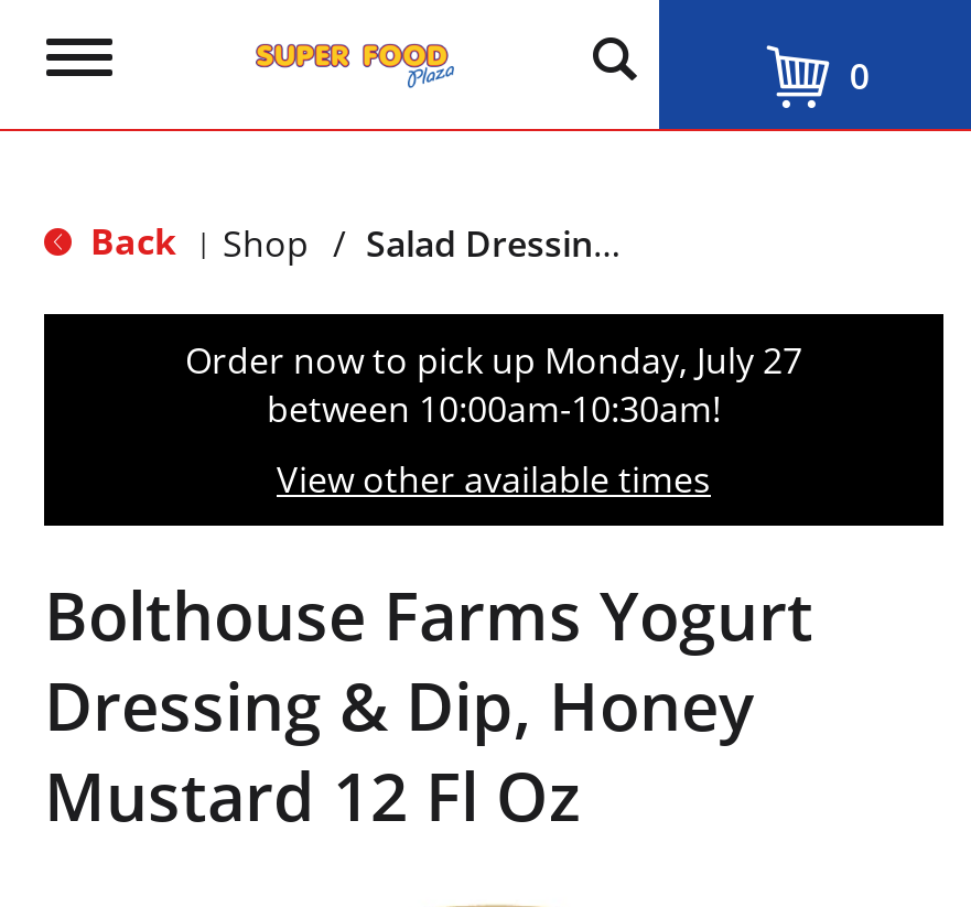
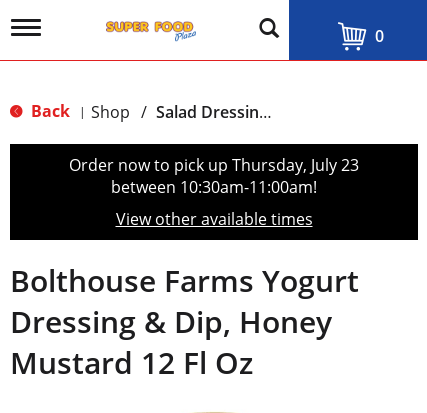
[185,336,802,385] Order now to pick up Monday, July 27 -> [69,154,359,176] Order now to pick up Thursday, July 23
[267,385,721,433] between 10:00am-10:30am! -> [111,176,317,198] between 10:30am-11:00am!

